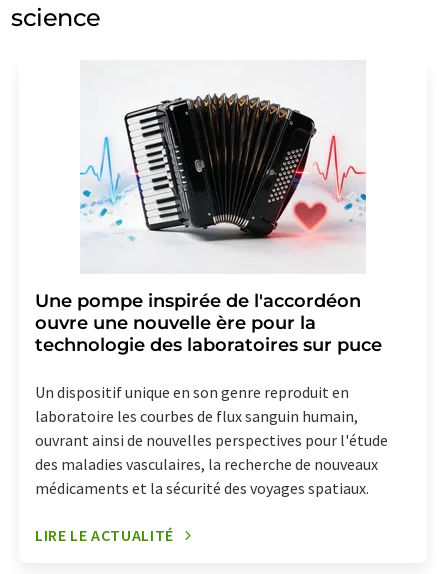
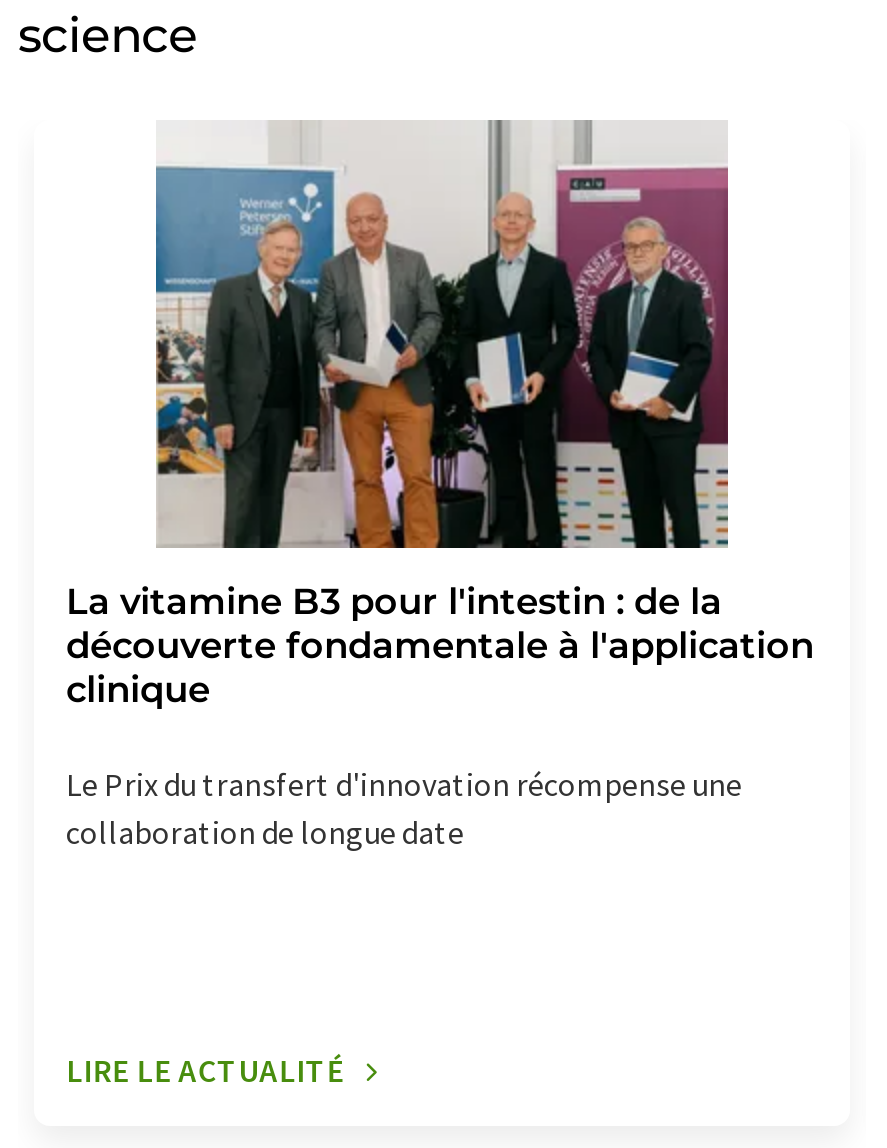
[35,61,382,356] [image] | Une pompe inspirée de l'accordéon | ouvre une nouvelle ère pour la | technologie des laboratoires sur puce -> [66,120,814,712] [image] | La vitamine B3 pour l'intestin : de la | découverte fondamentale à l'application | clinique
[35,382,388,498] Un dispositif unique en son genre reproduit en | laboratoire les courbes de flux sanguin humain, | ouvrant ainsi de nouvelles perspectives pour l'étude | des maladies vasculaires, la recherche de nouveaux | médicaments et la sécurité des voyages spatiaux. -> [66,764,742,852] Le Prix du transfert d'innovation récompense une | collaboration de longue date

